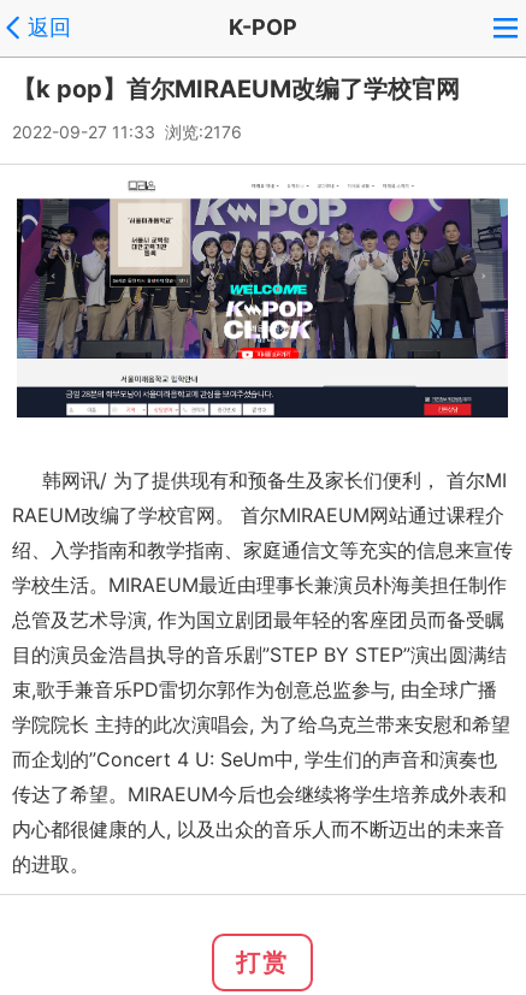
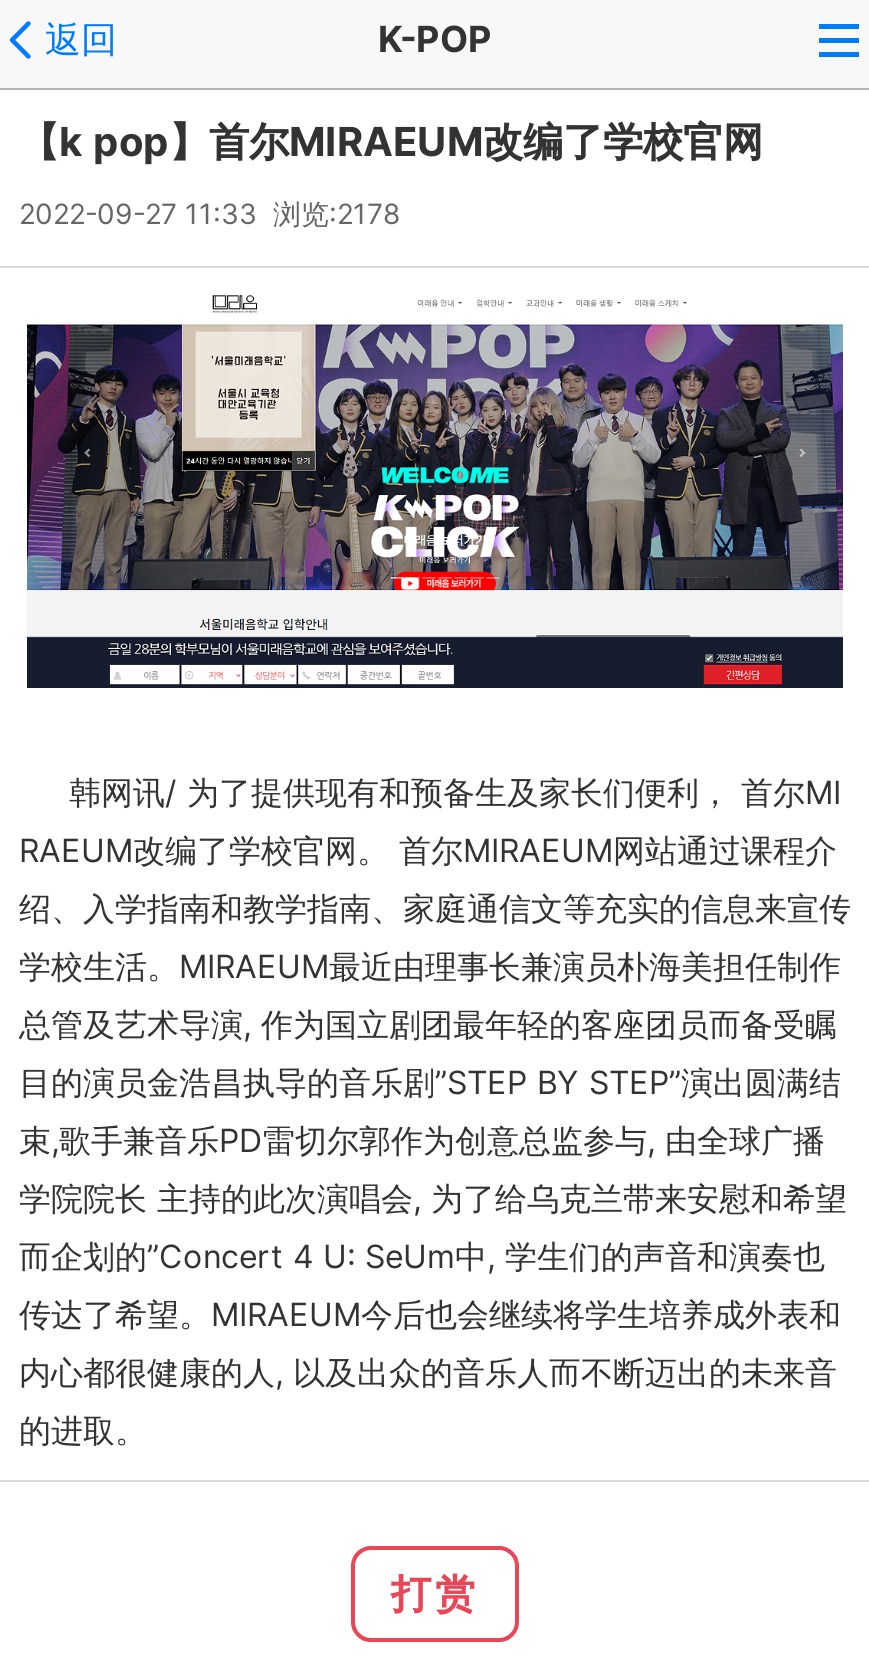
[12,122,242,142] 2022-09-27 11:33 浏览:2176 -> [19,196,401,230] 2022-09-27 11:33 浏览:2178

